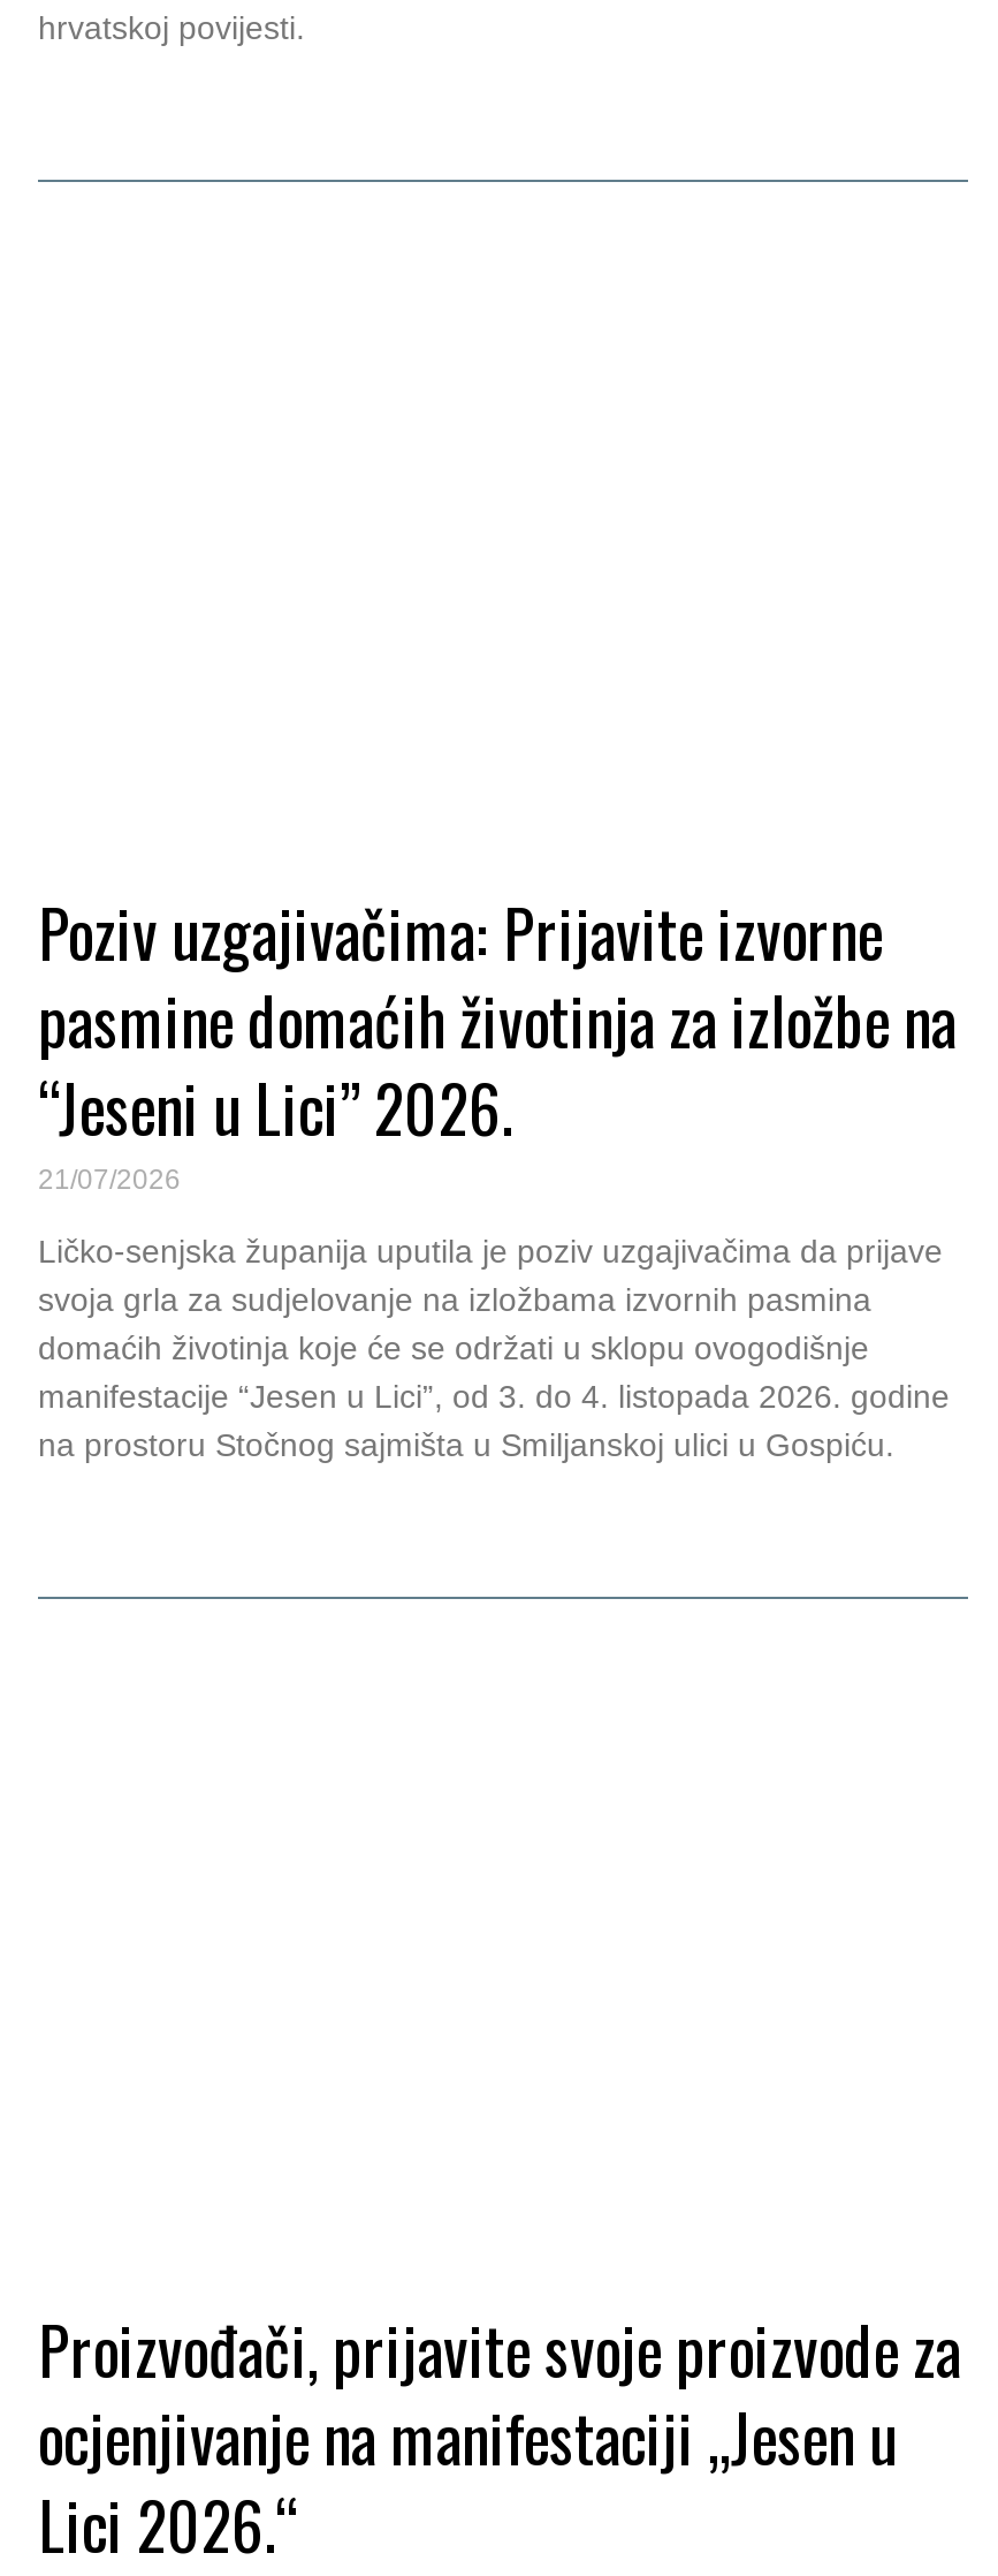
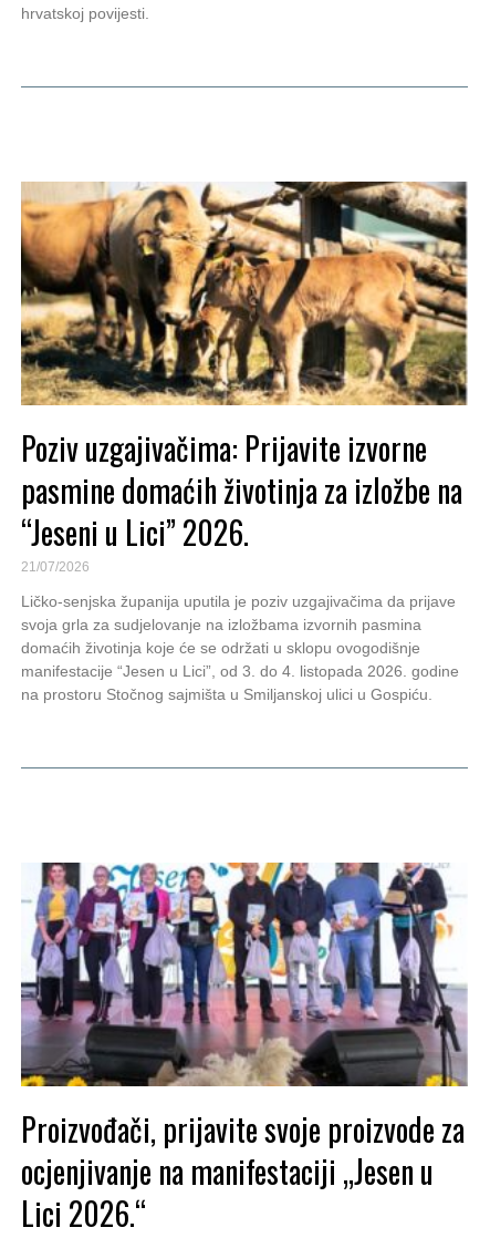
none -> [20,180,468,406] [image]
none -> [20,862,468,1087] [image]

